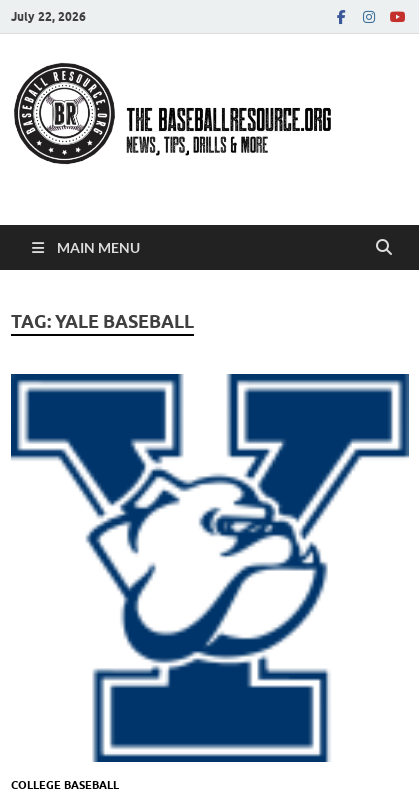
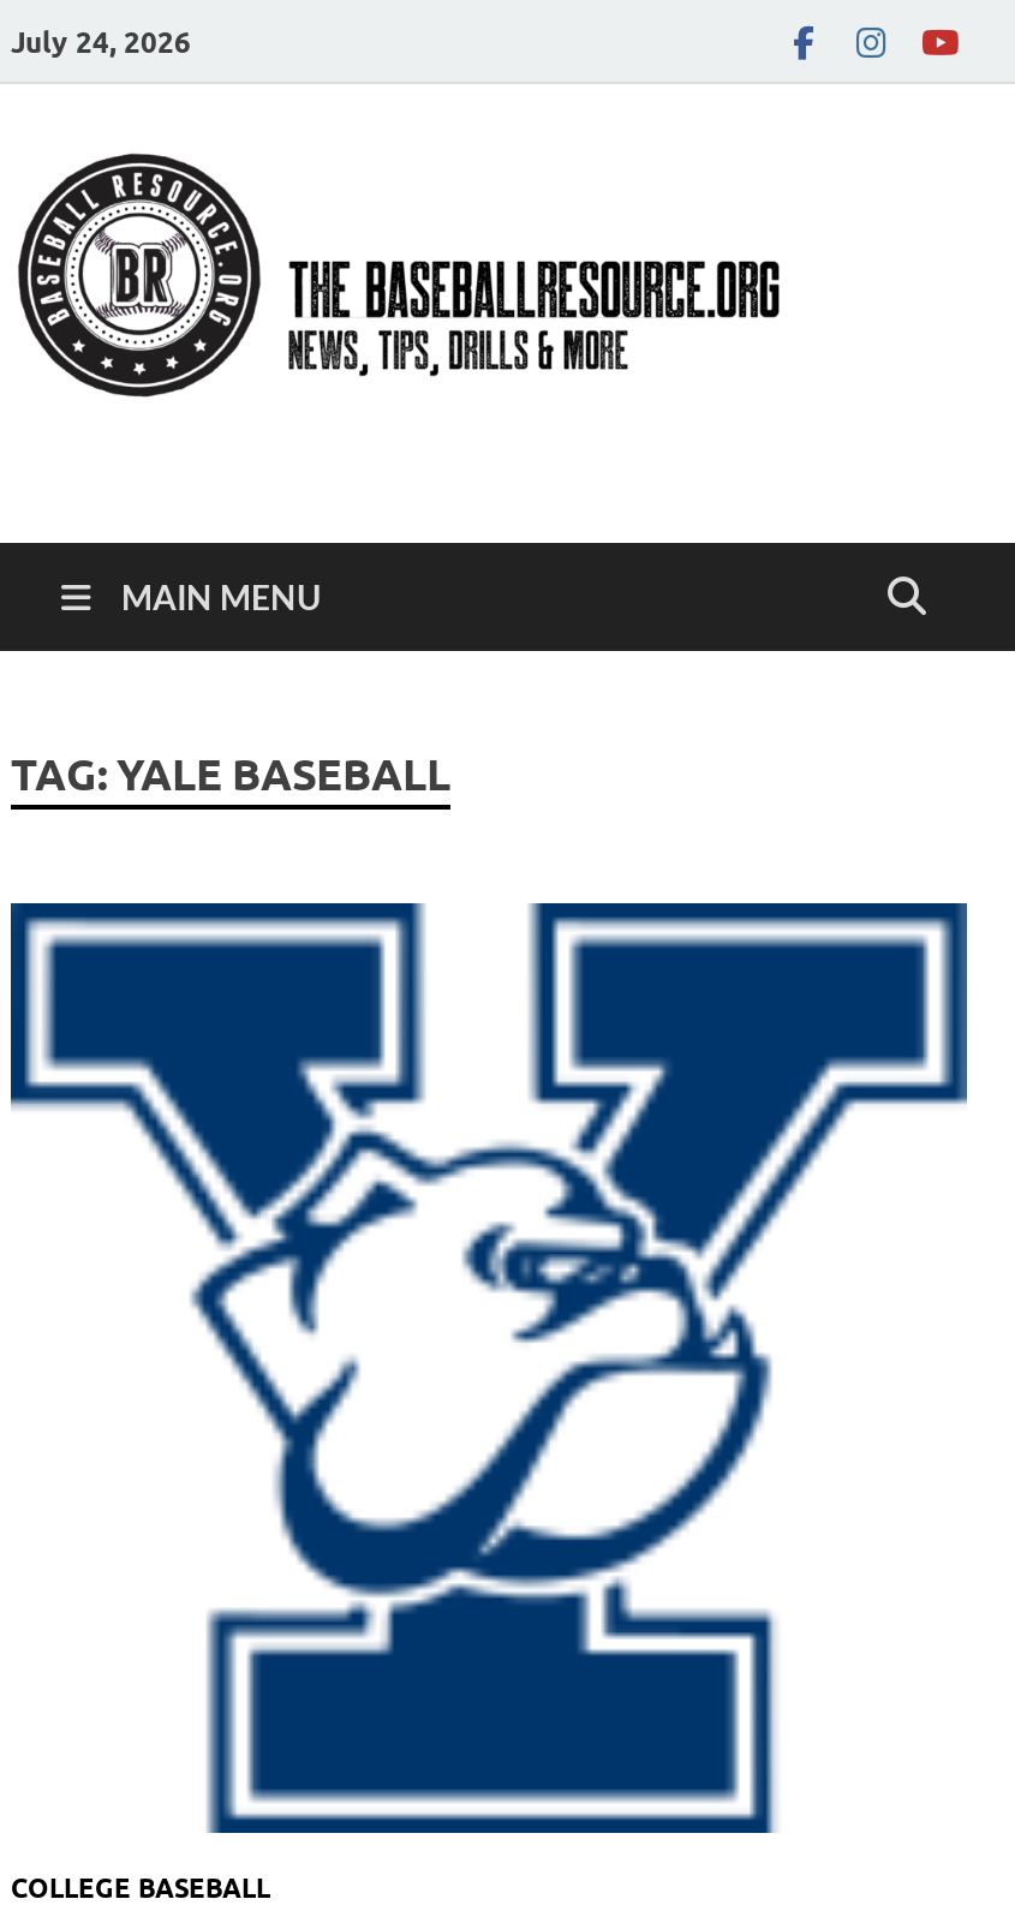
[11,8,86,23] July 22, 2026 -> [11,23,191,59] July 24, 2026

